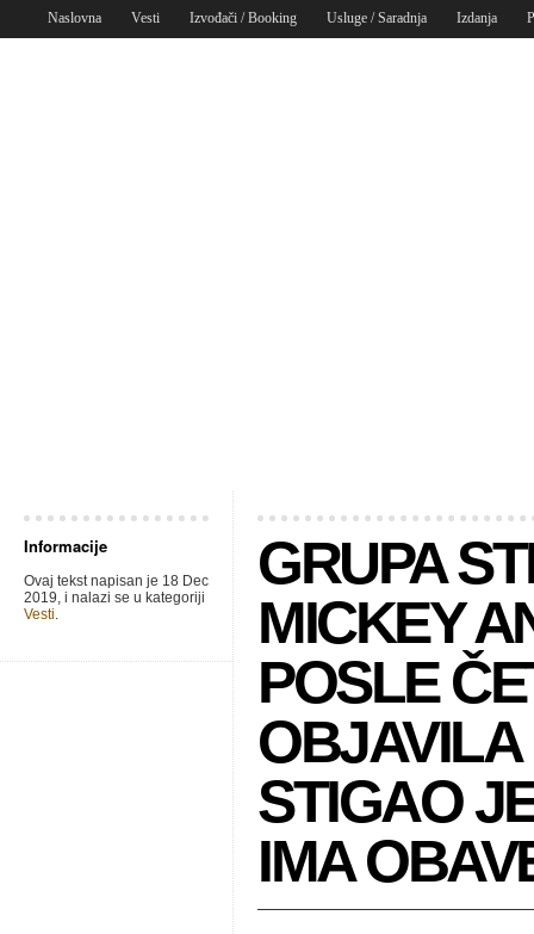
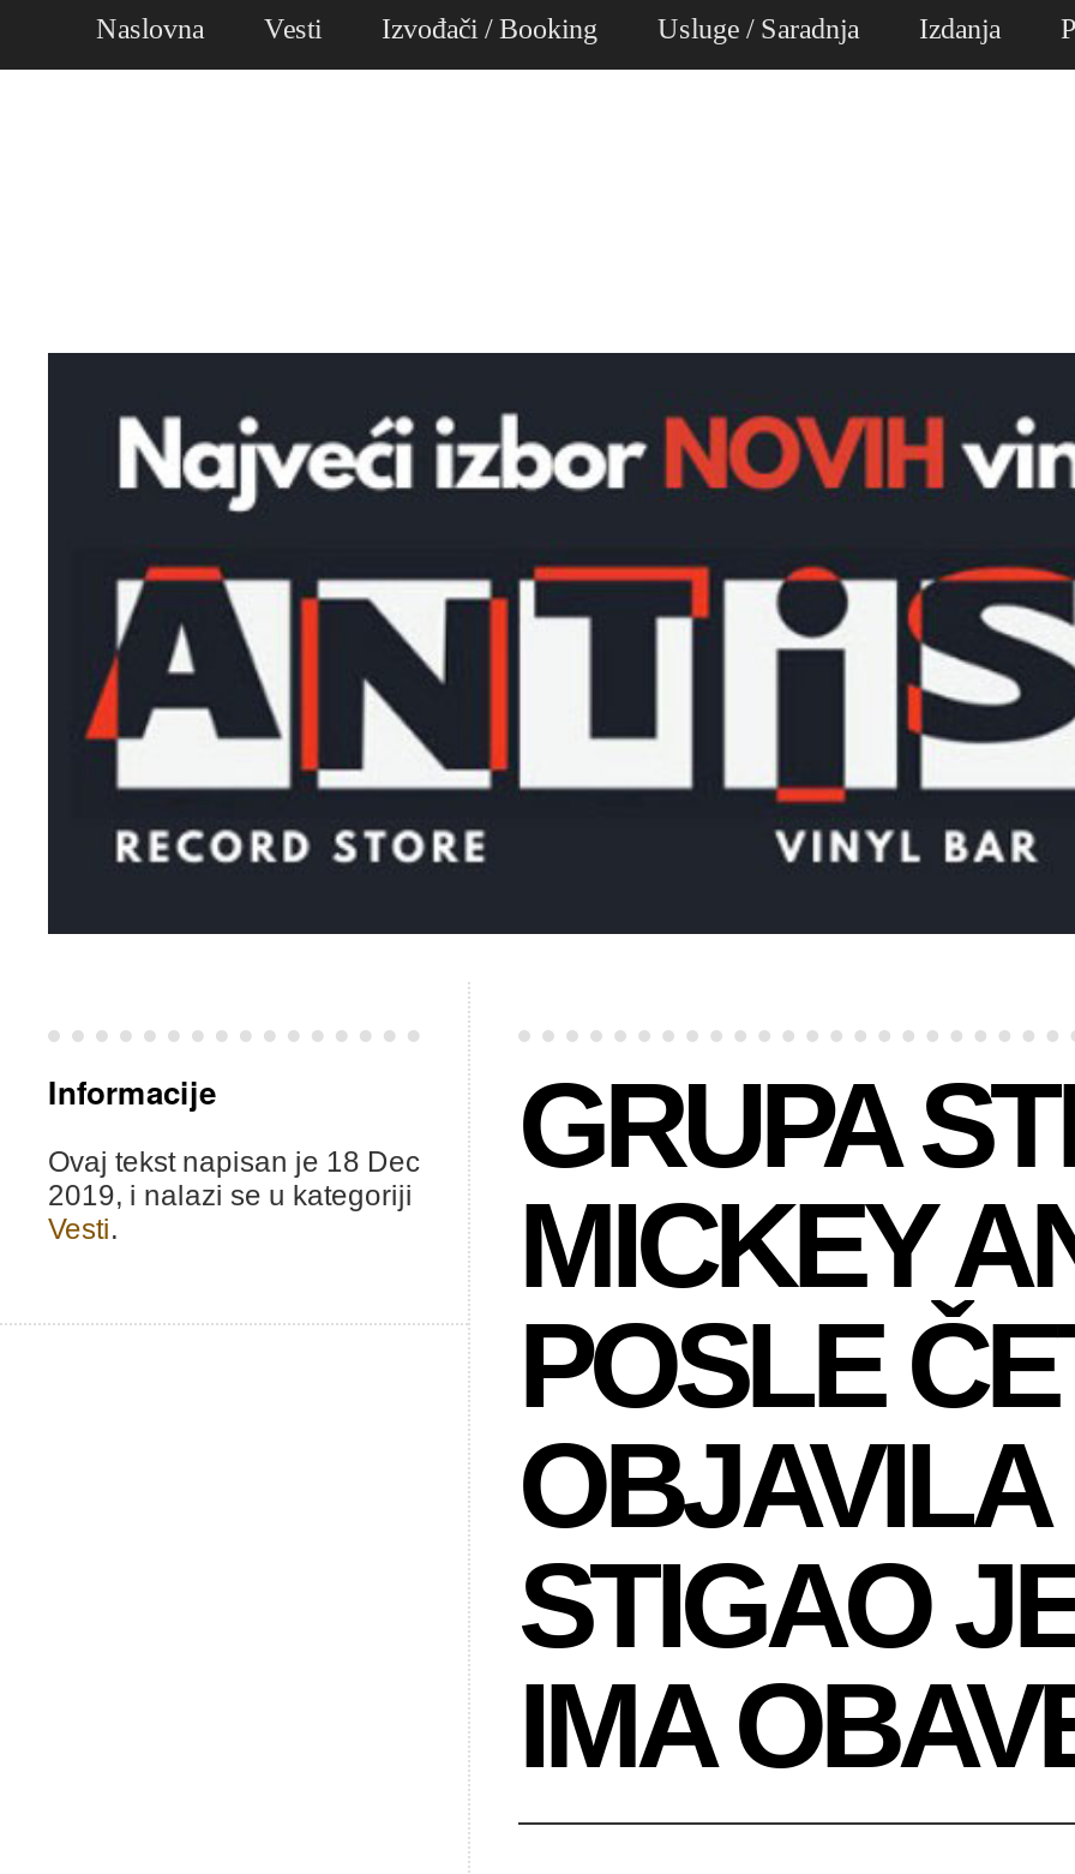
none -> [46,351,1068,936] [image]

